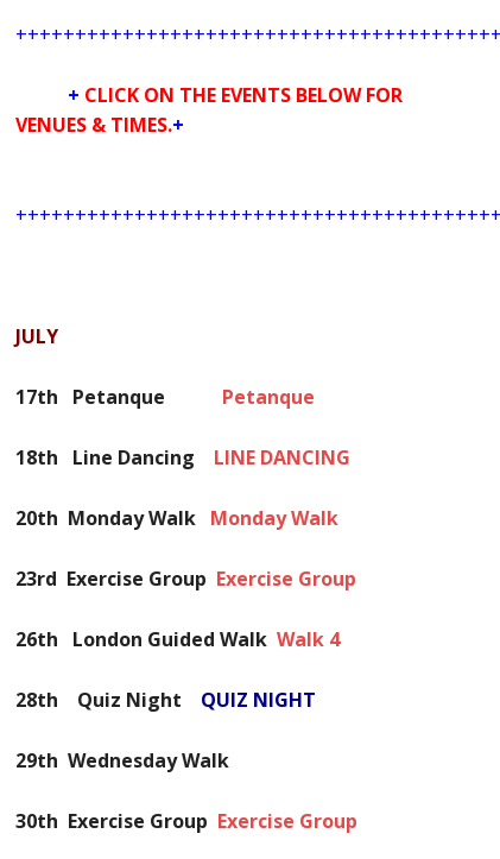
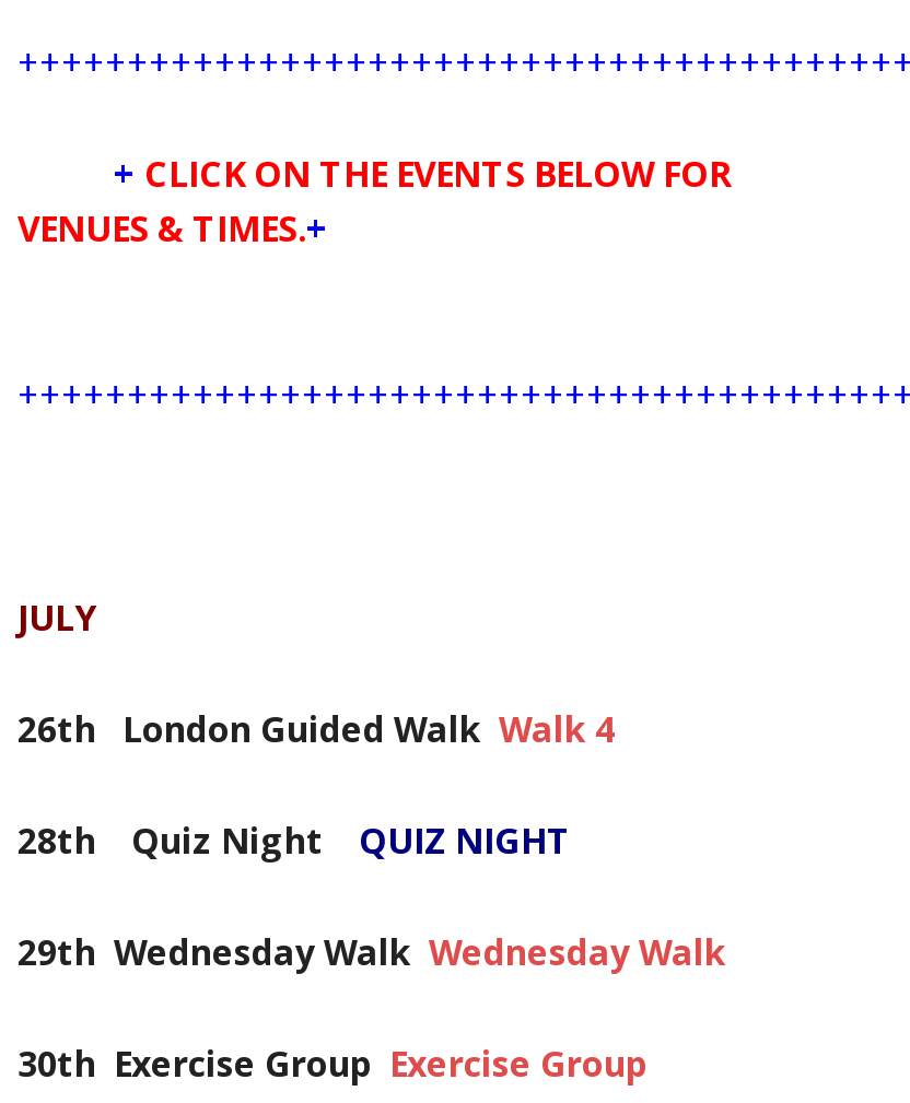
[15,384,356,592] 17th Petanque Petanque | 18th Line Dancing LINE DANCING | 20th Monday Walk Monday Walk | 23rd Exercise Group Exercise Group -> none
[15,747,234,773] 29th Wednesday Walk -> [17,928,726,976] 29th Wednesday Walk Wednesday Walk

